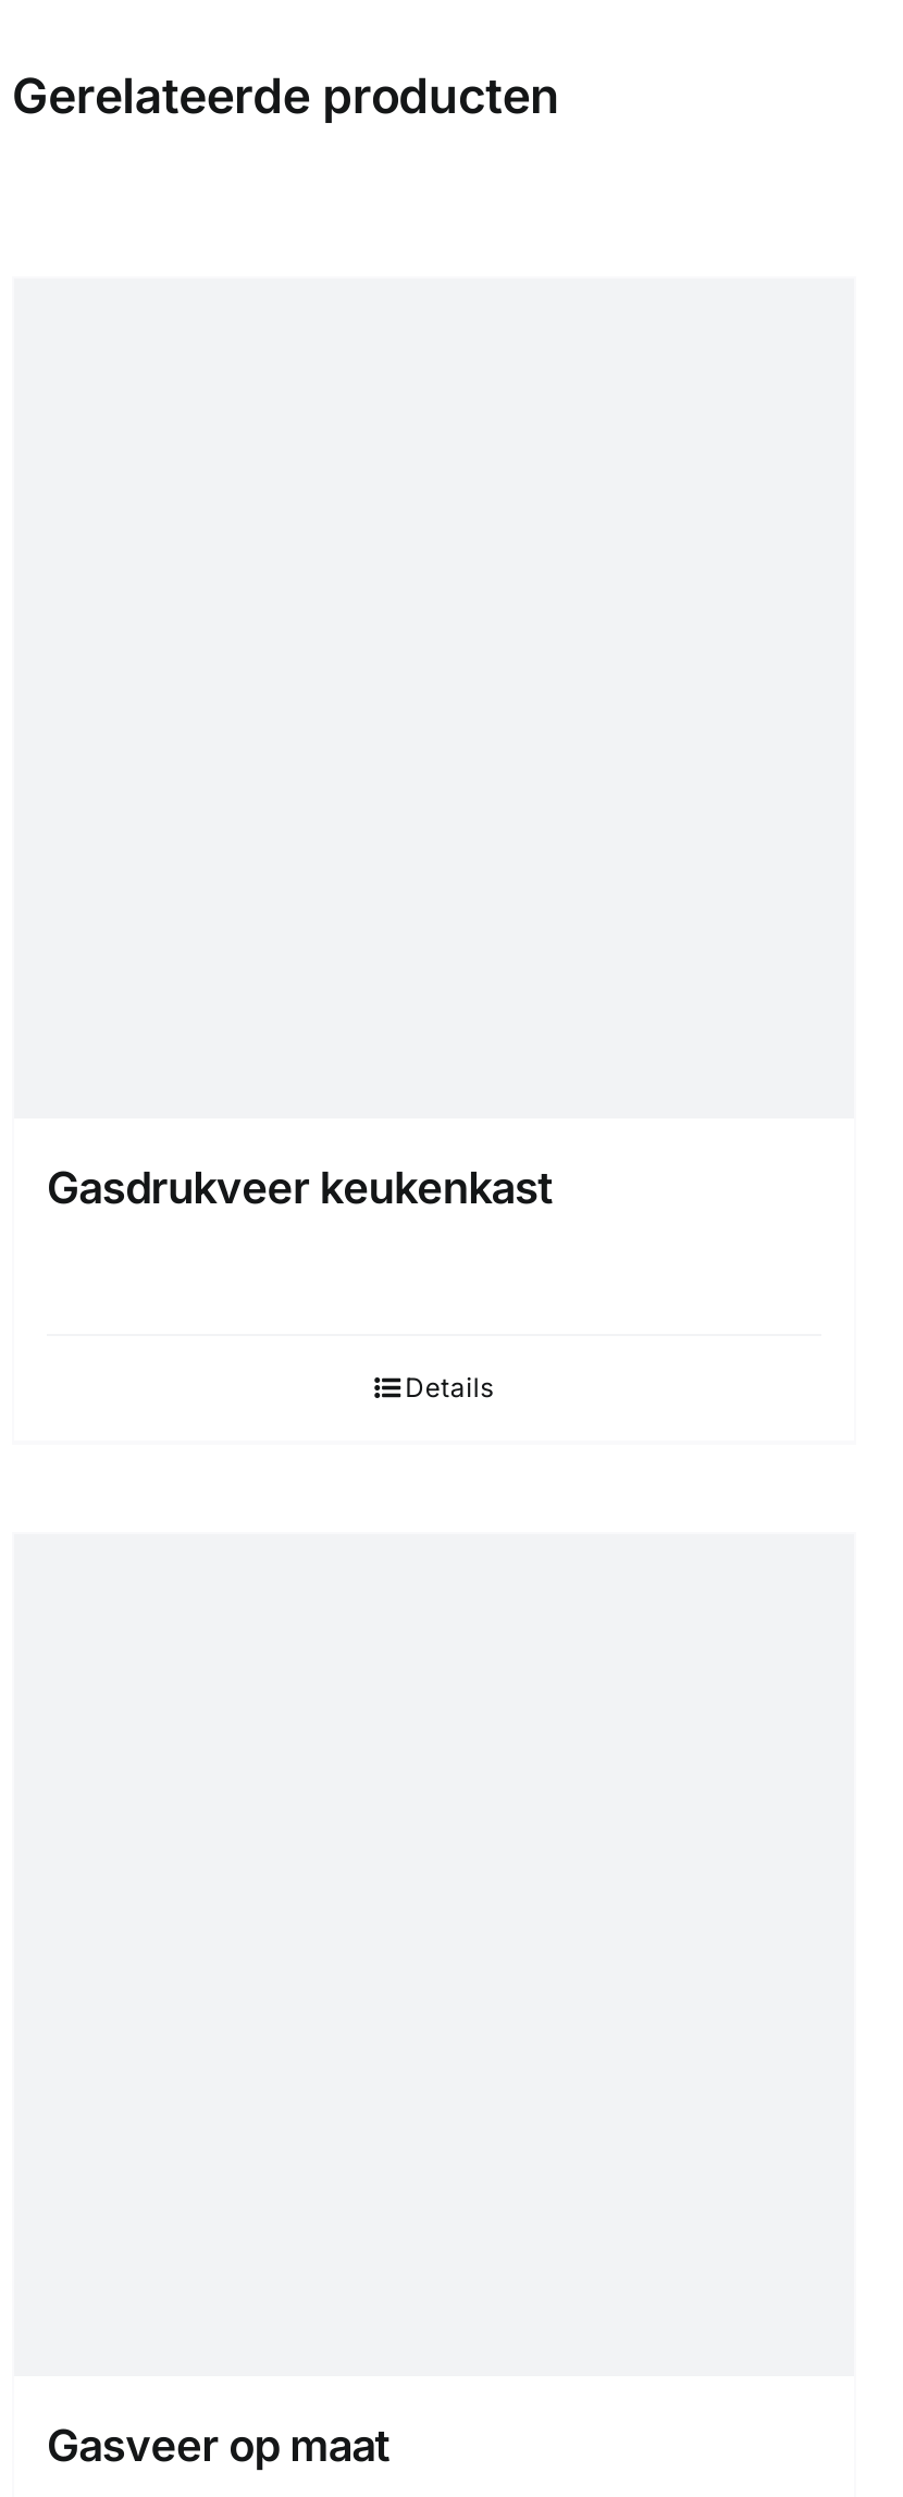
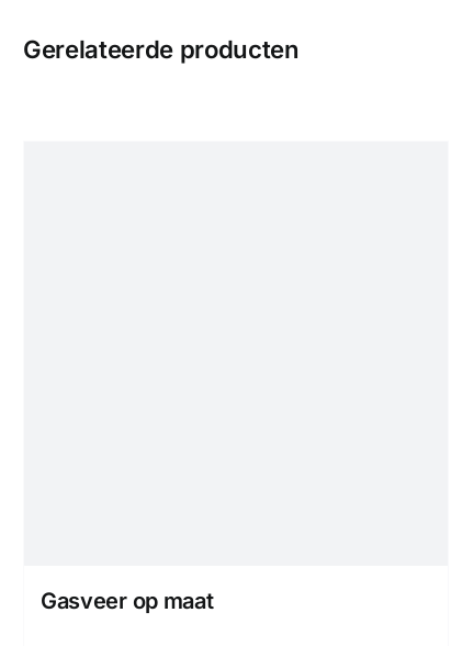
[47,1163,552,1215] Gasdrukveer keukenkast -> none
[405,1372,493,1405] Details -> none

